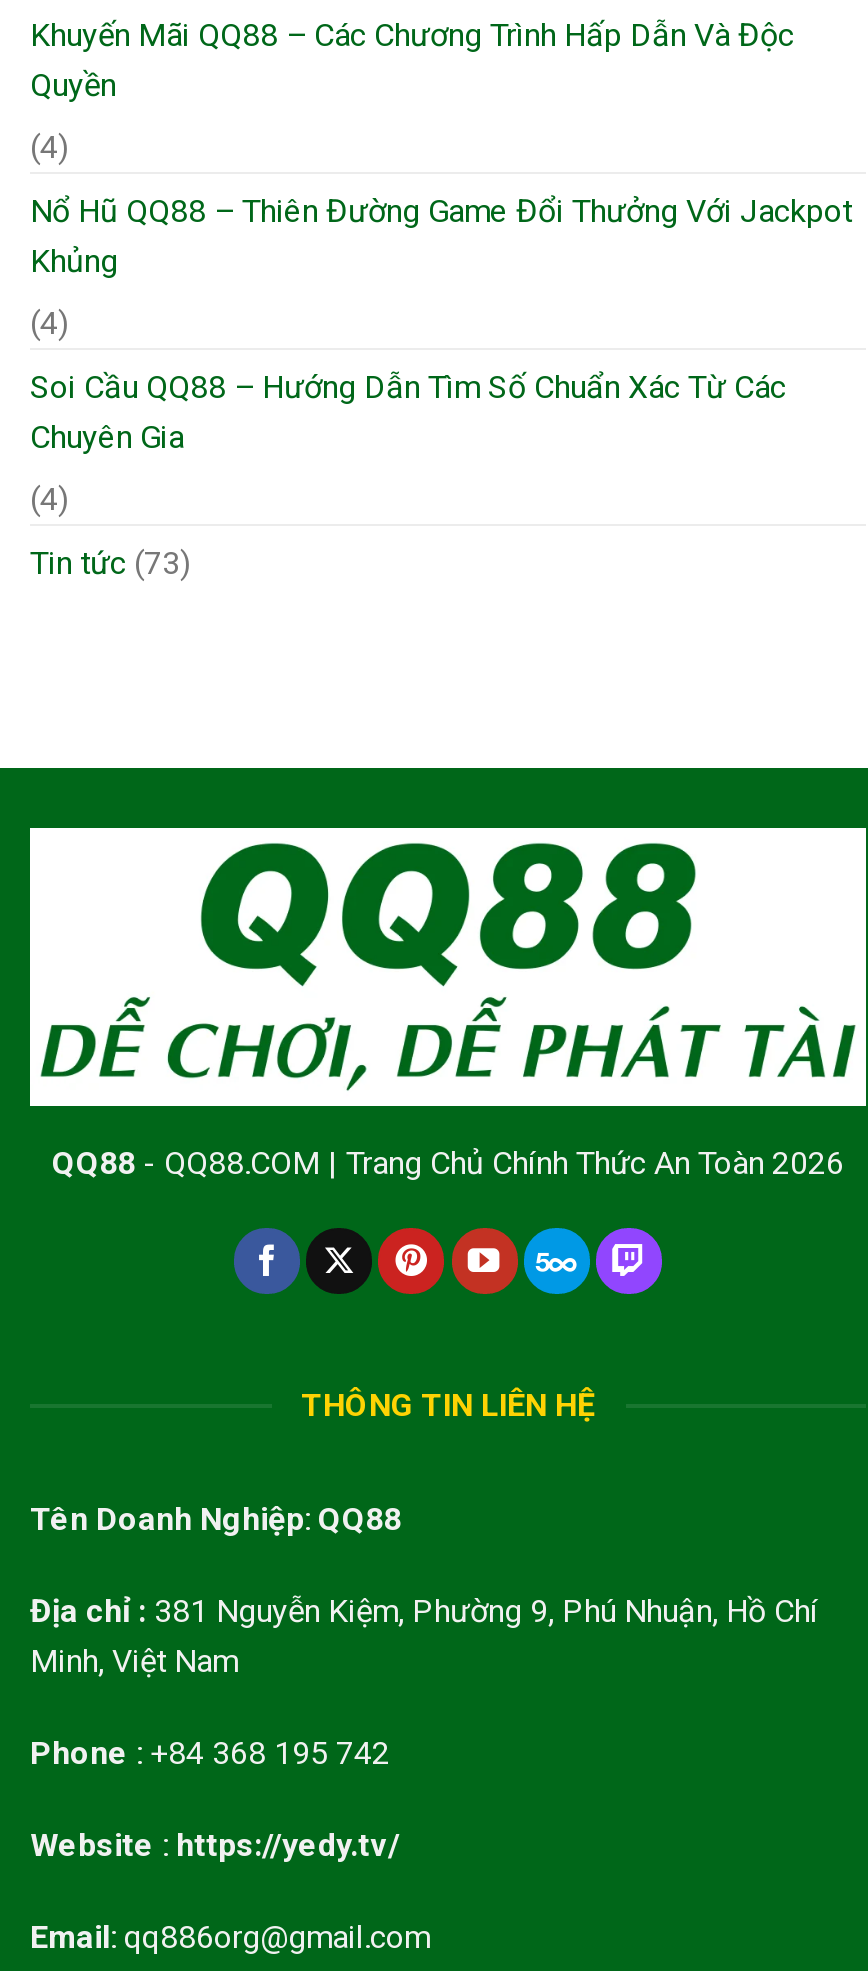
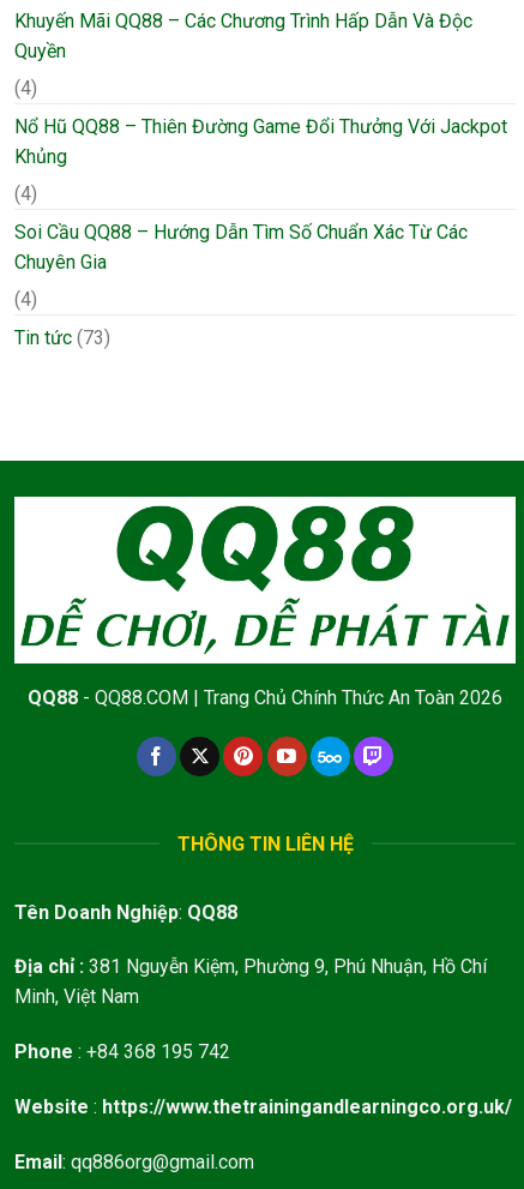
[30,1826,400,1864] Website: https://yedy.tv/ -> [14,1095,512,1118] Website: https://www.thetrainingandlearningco.org.uk/

